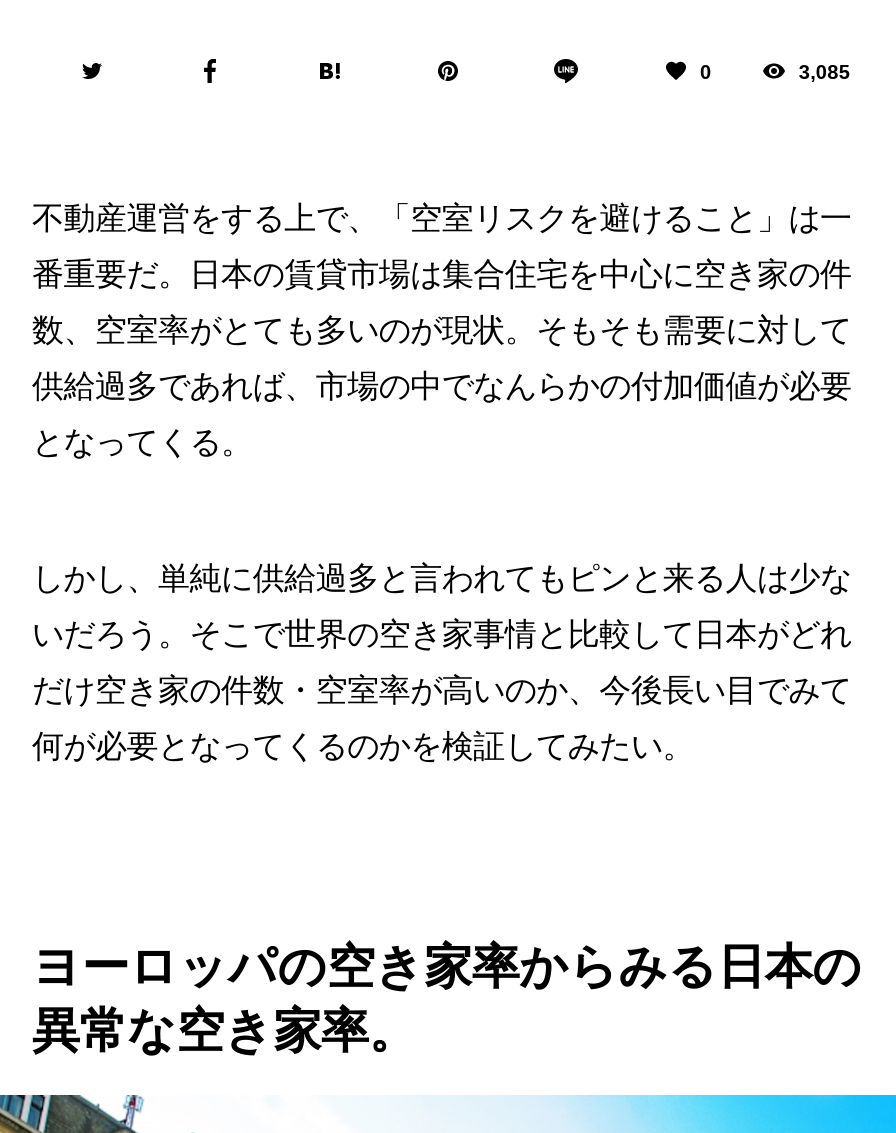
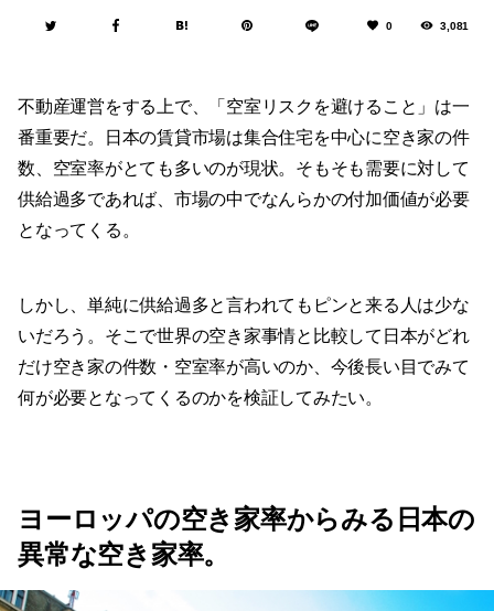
[799,60,850,82] 3,085 -> [440,20,469,32] 3,081

